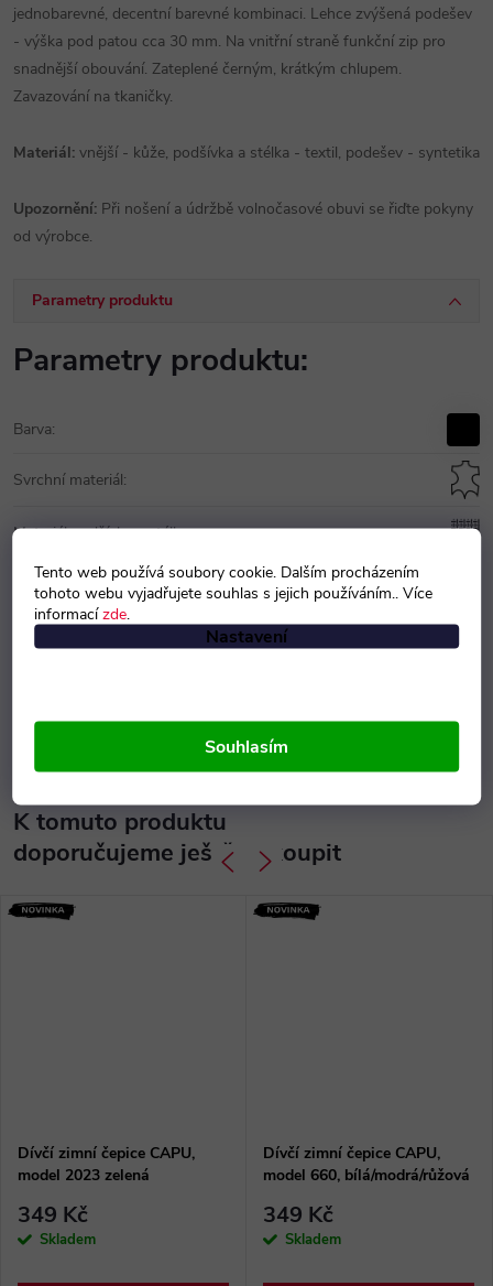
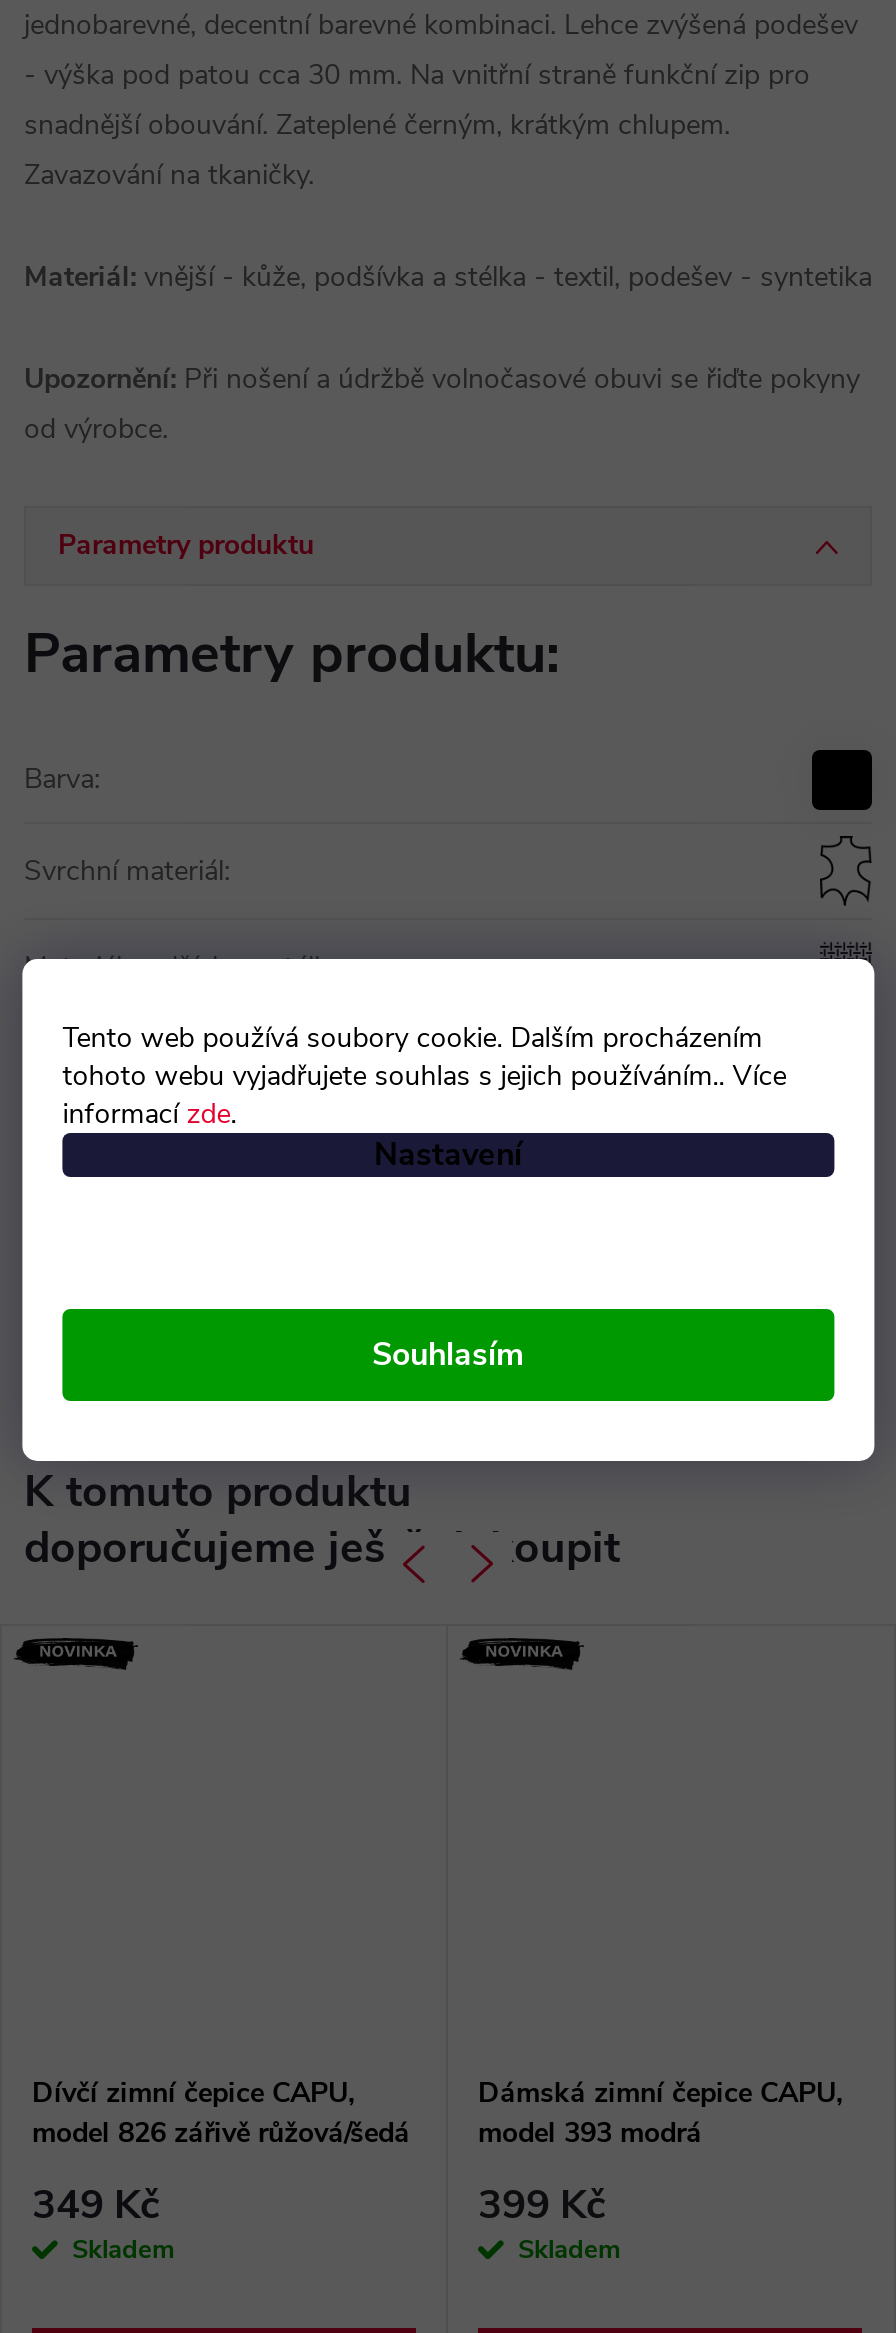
[263,1143,440,1163] Dívčí zimní čepice CAPU, -> [478,2074,842,2112] Dámská zimní čepice CAPU,
[18,1165,150,1186] model 2023 zelená -> [32,2114,410,2152] model 826 zářivě růžová/šedá
[263,1165,470,1186] model 660, bílá/modrá/růžová -> [478,2114,702,2152] model 393 modrá
[263,1200,333,1230] 349 Kč -> [478,2178,606,2232] 399 Kč

